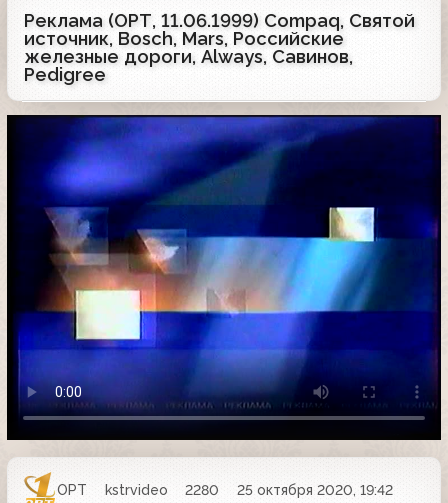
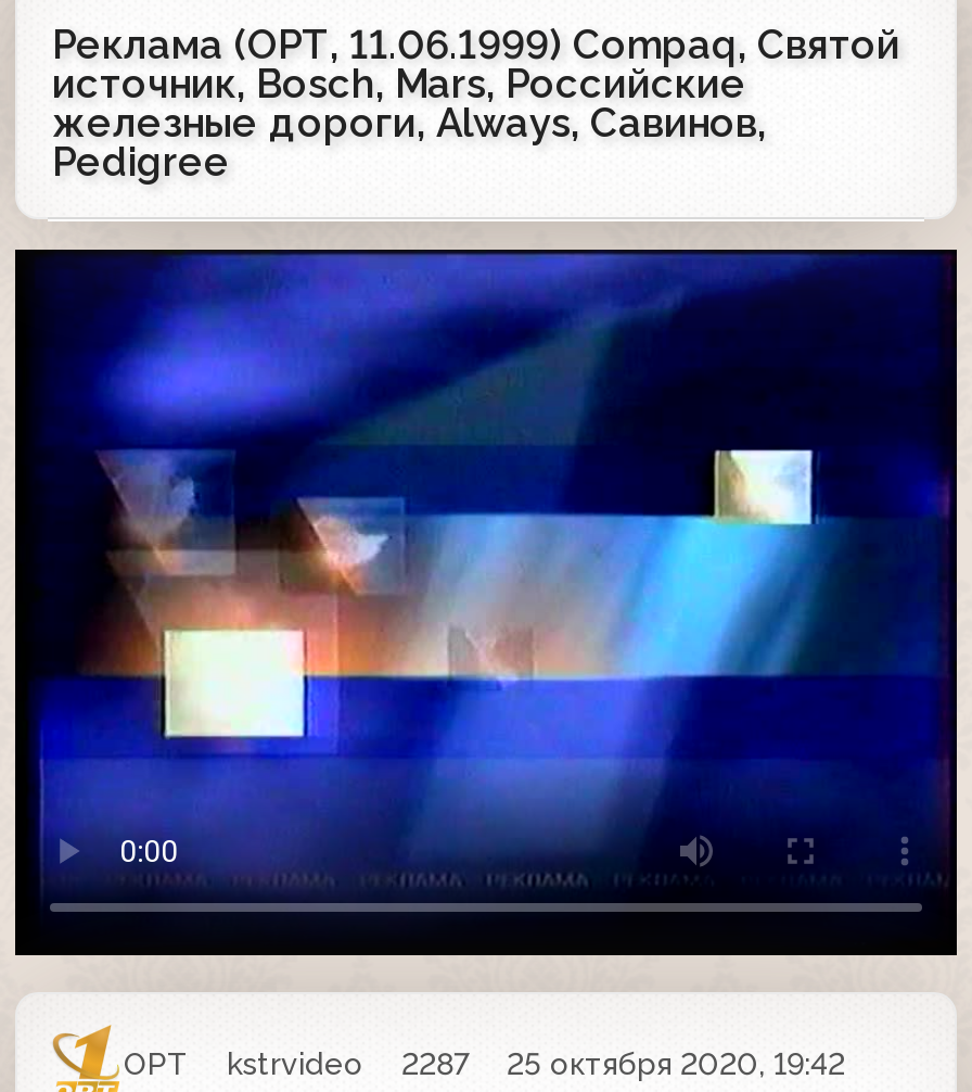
[57,481,392,497] ОРТ kstrvideo 2280 25 октября 2020, 19:42 -> [124,1045,845,1080] ОРТ kstrvideo 2287 25 октября 2020, 19:42

